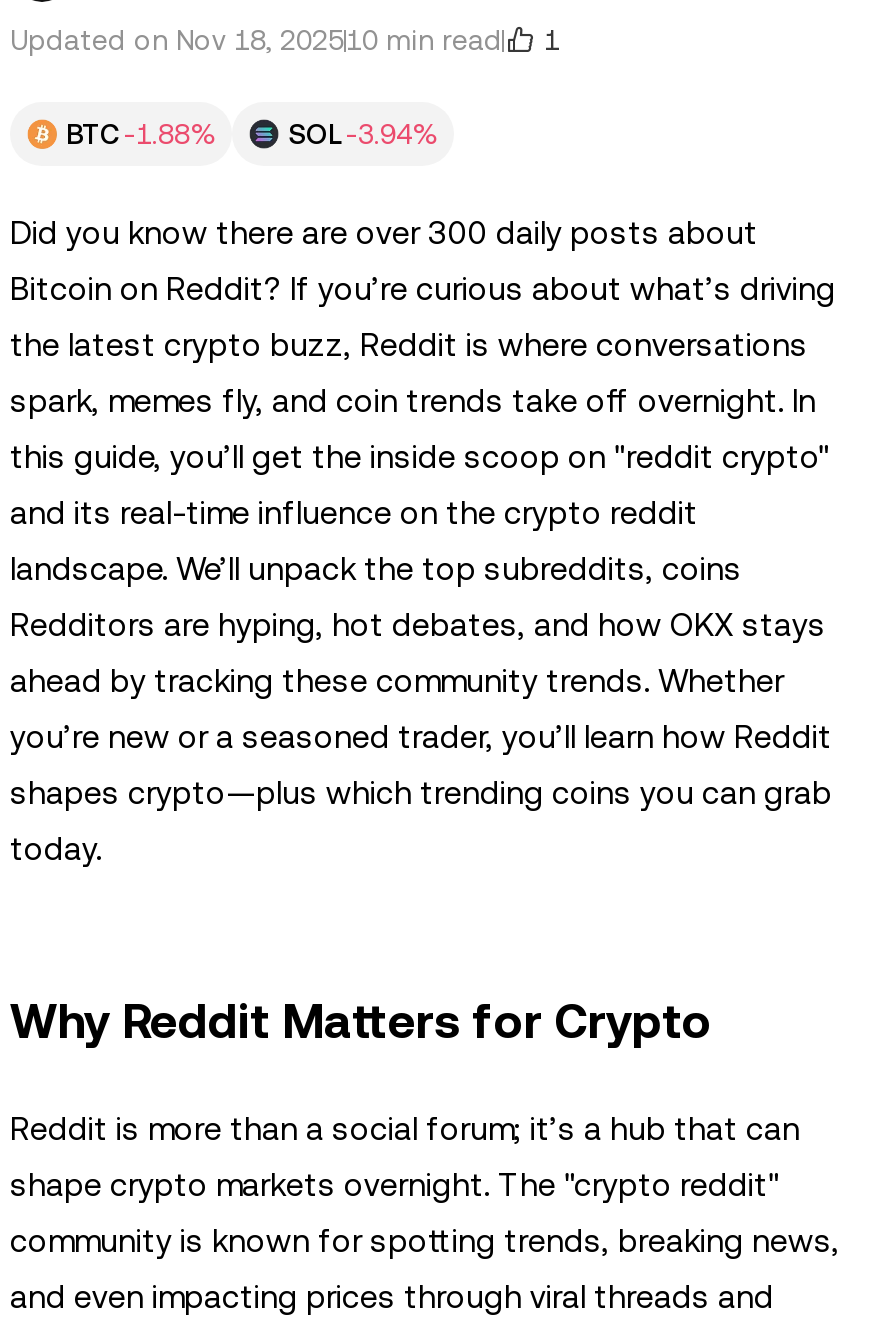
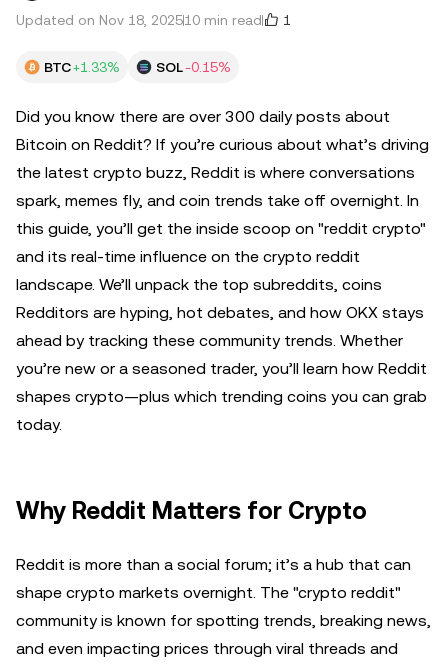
[66,118,216,150] BTC -1.88% -> [44,59,120,75] BTC +1.33%
[288,118,438,150] SOL -3.94% -> [156,59,231,75] SOL -0.15%

